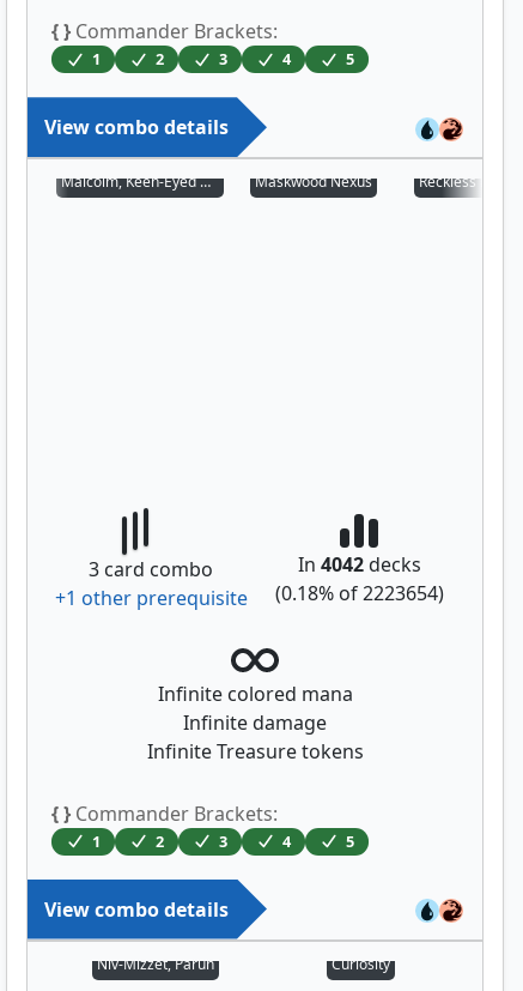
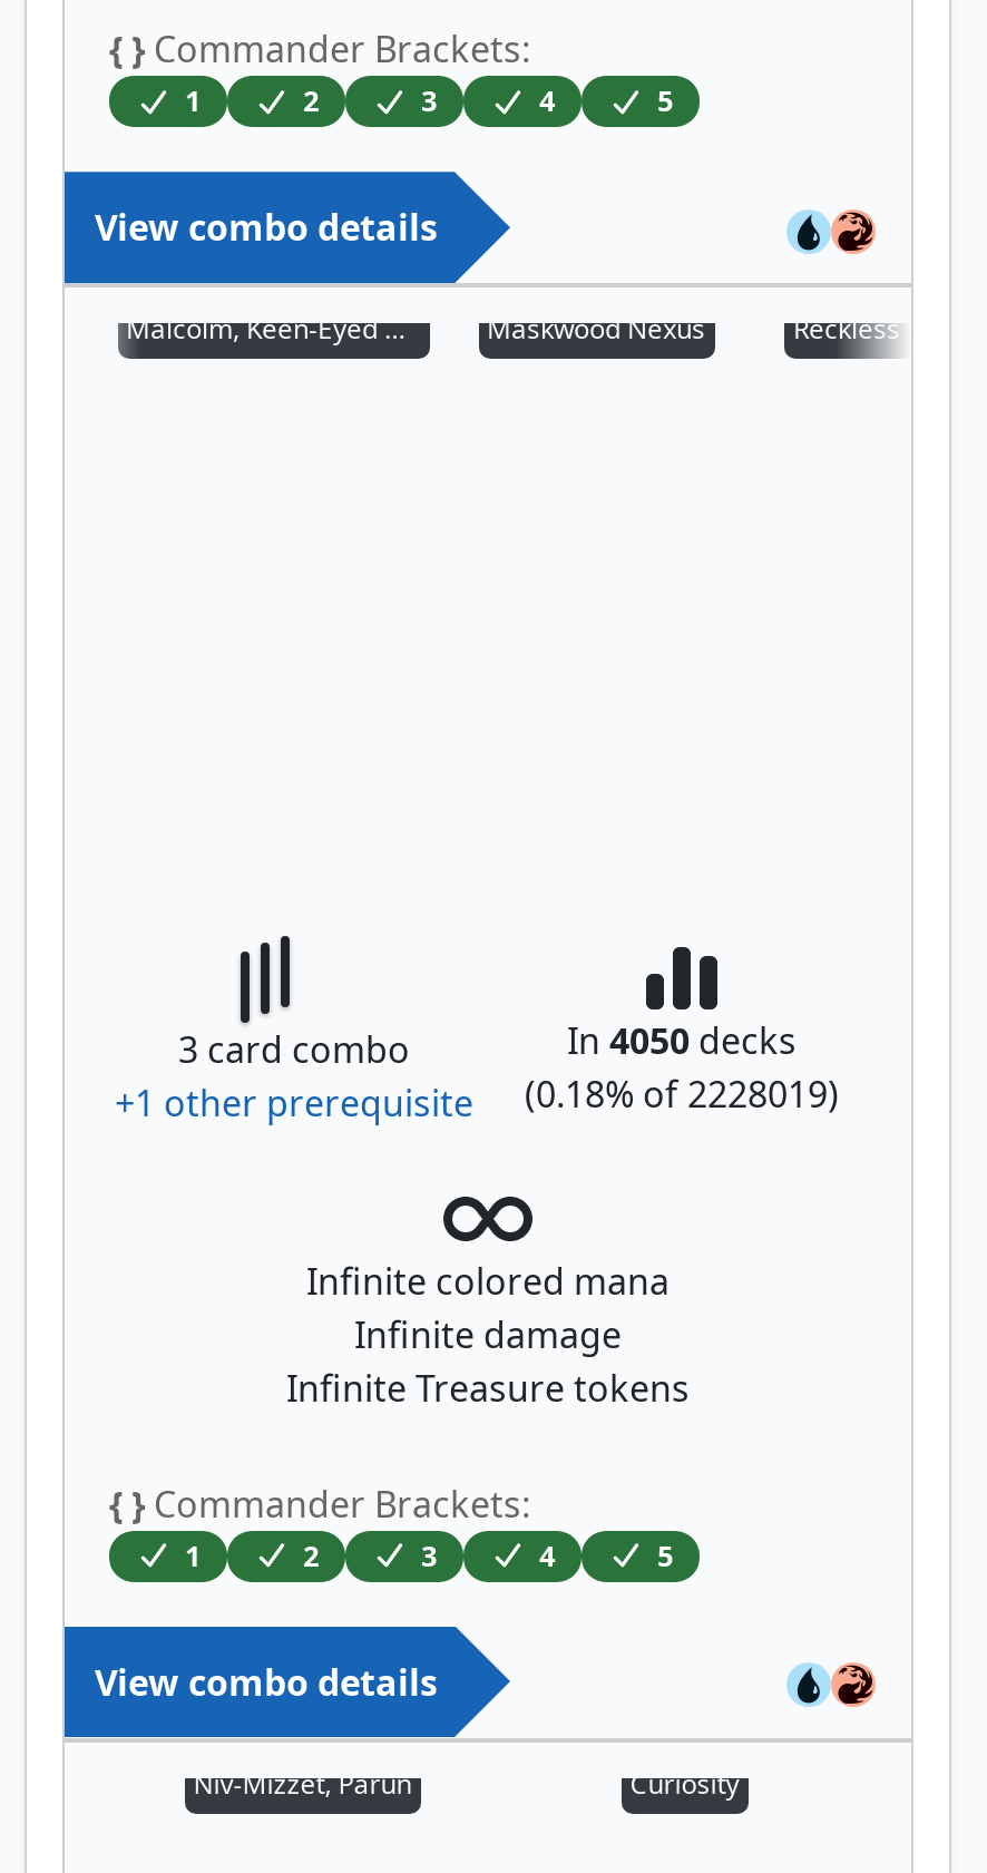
[297,552,421,578] In 4042 decks -> [567,1017,797,1066] In 4050 decks
[54,580,443,611] +1 other prerequisite (0.18% of 2223654) -> [115,1070,839,1126] +1 other prerequisite (0.18% of 2228019)

